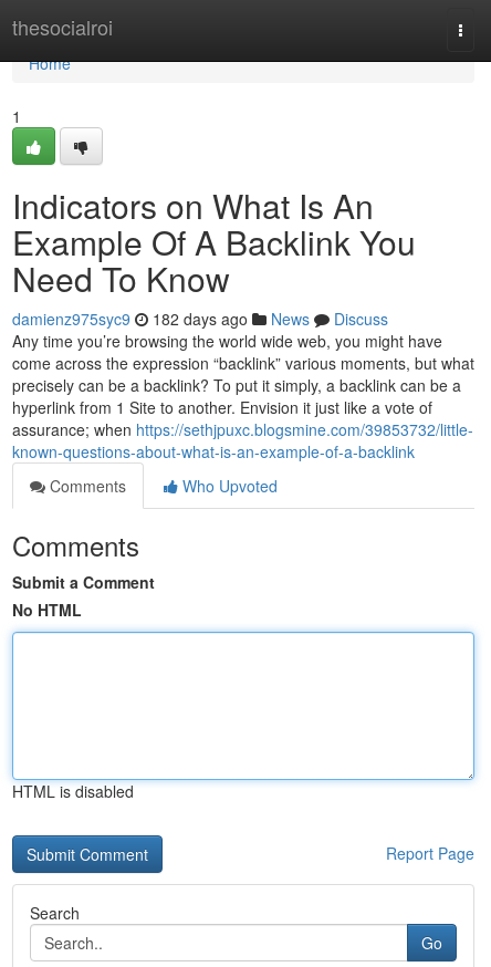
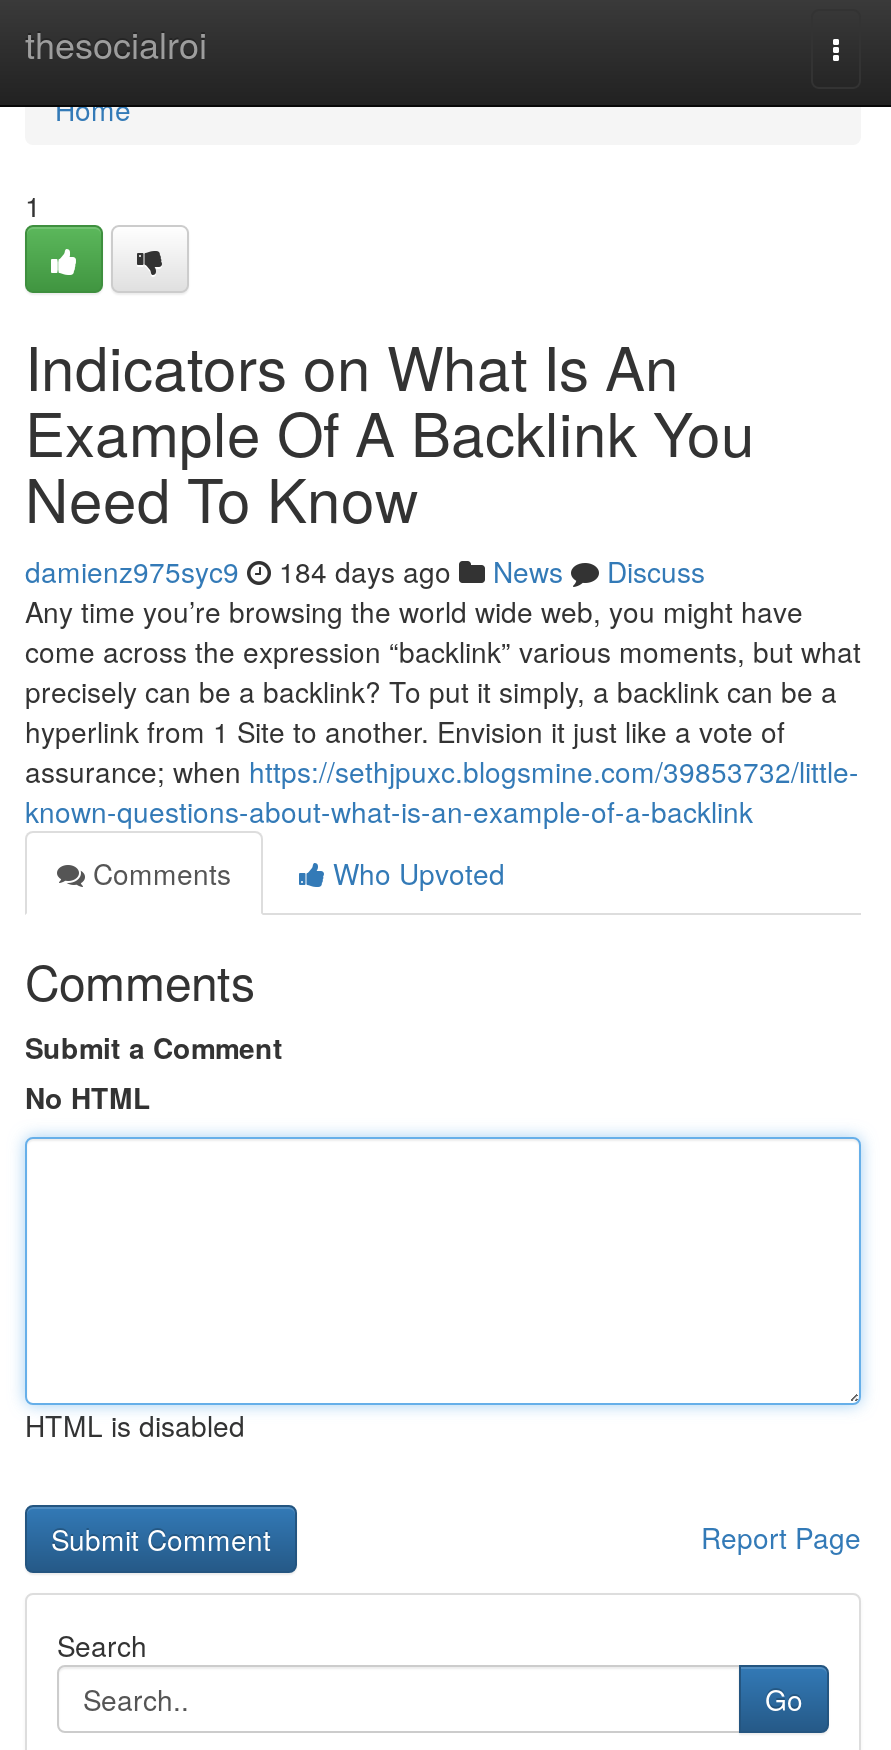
[12,308,388,330] damienz975syc9 182 days ago News Discuss -> [25,551,705,591] damienz975syc9 184 days ago News Discuss

